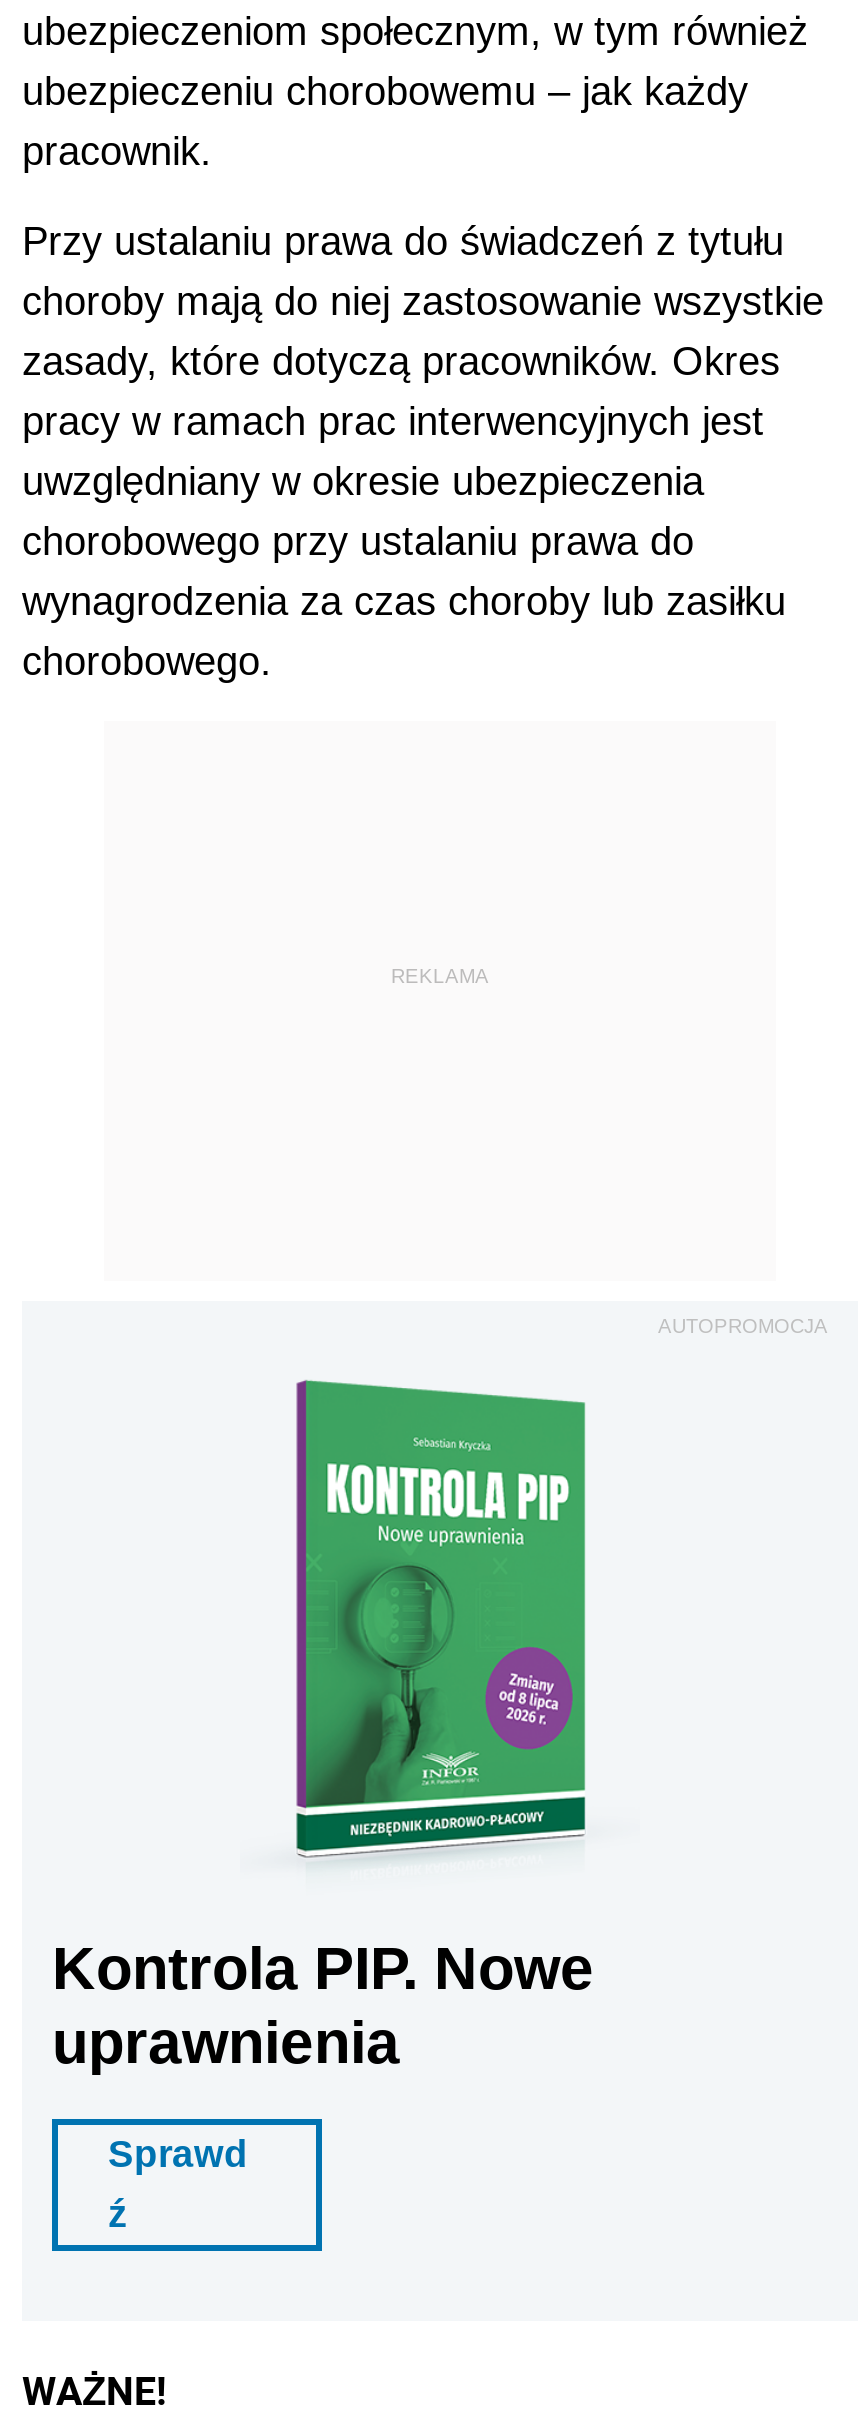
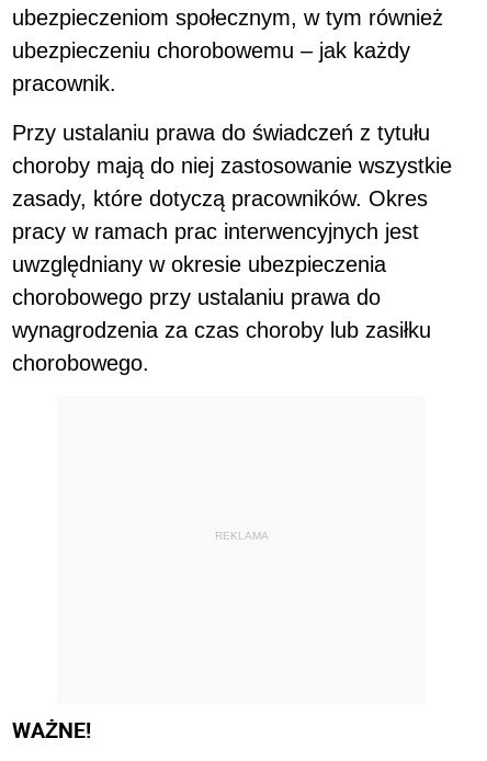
[658,1316,828,1338] AUTOPROMOCJA -> none
[52,1379,594,2236] [image] | Kontrola PIP. Nowe | uprawnienia | Sprawd | ź -> none

